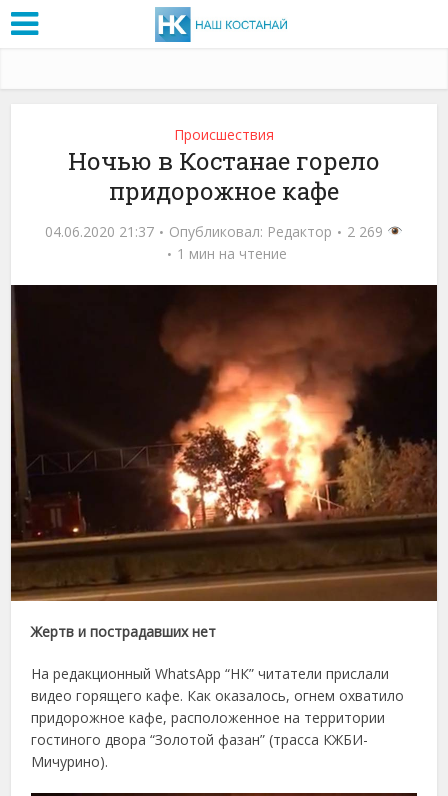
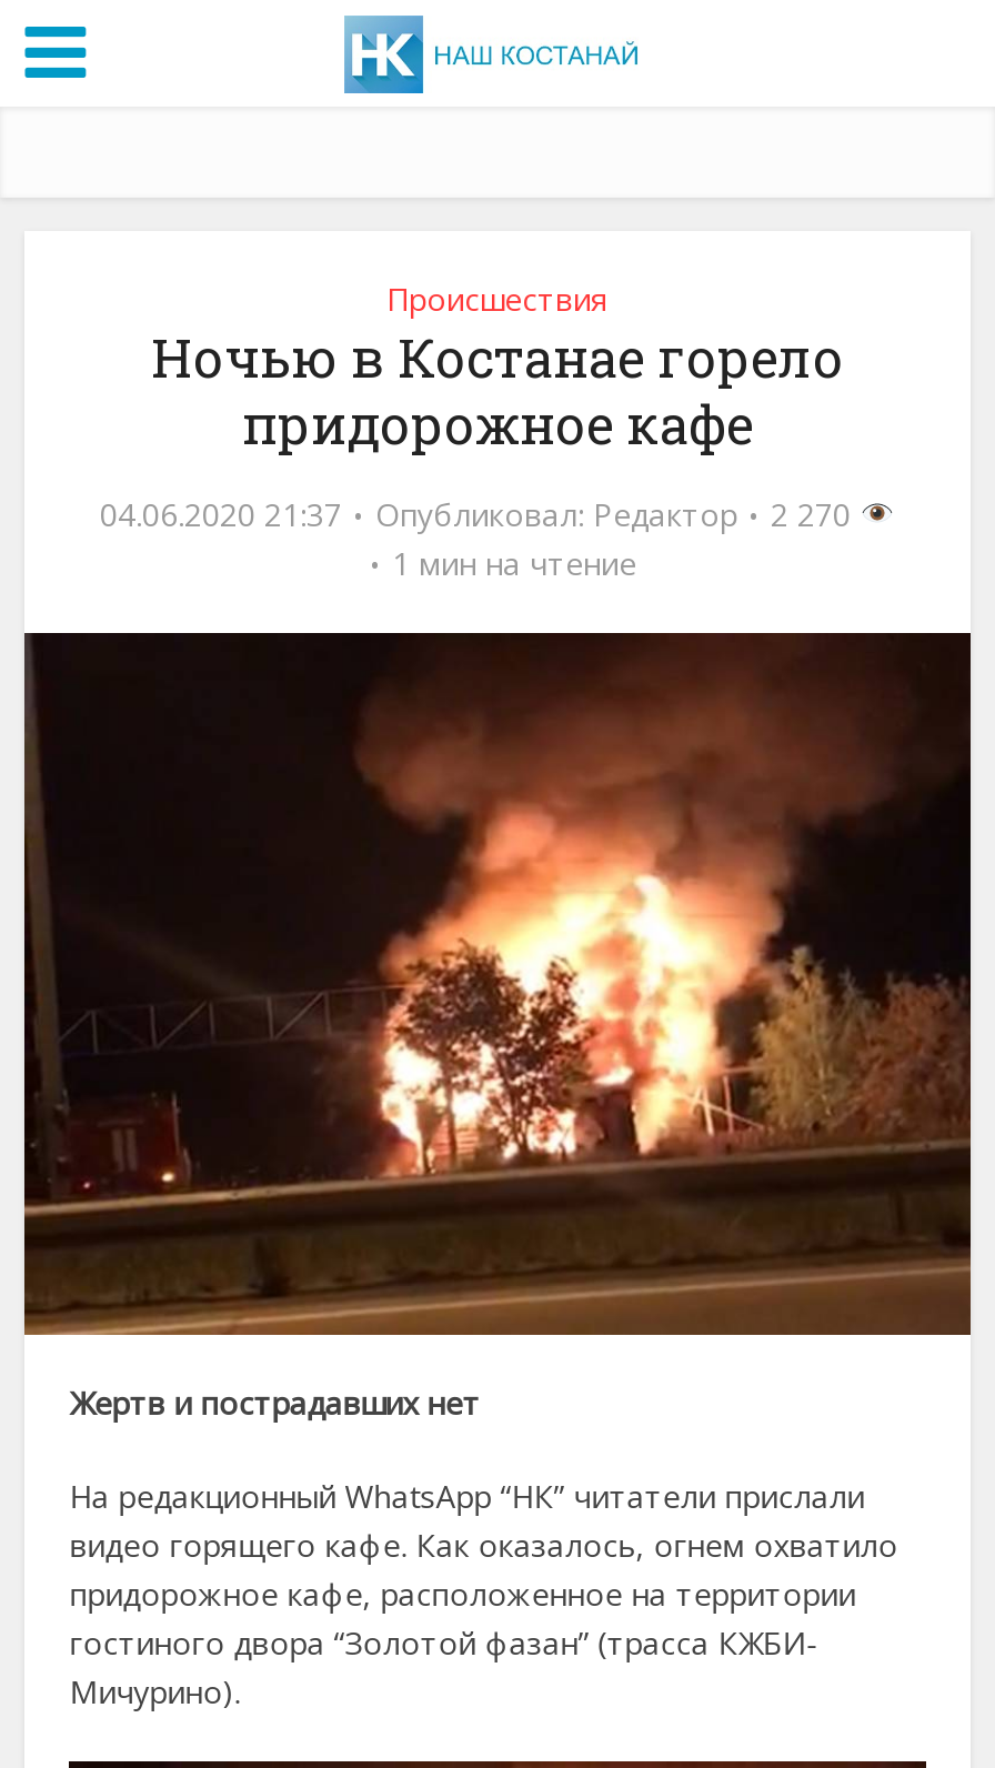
[45,222,387,241] 04.06.2020 21:37 Опубликовал: Редактор 2 269 -> [100,492,860,534] 04.06.2020 21:37 Опубликовал: Редактор 2 270

